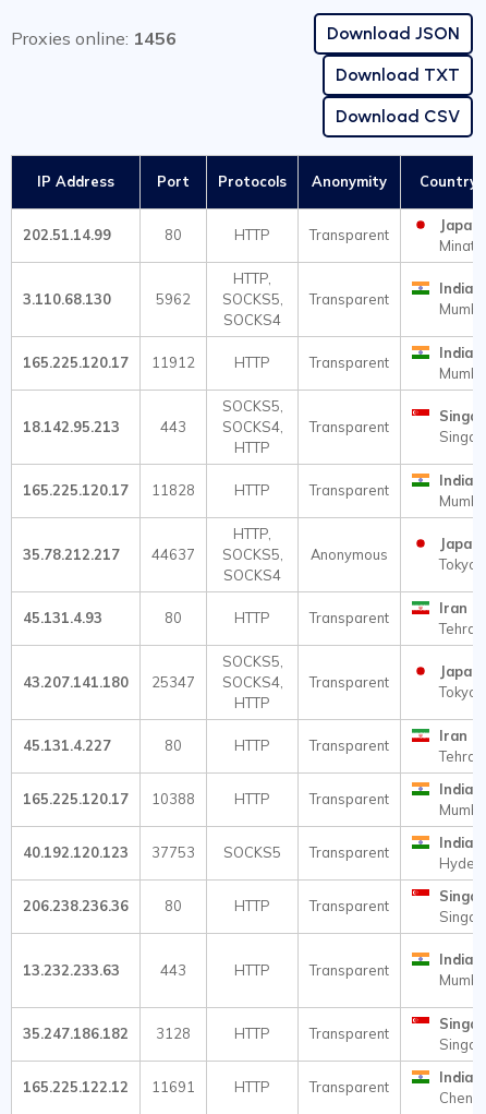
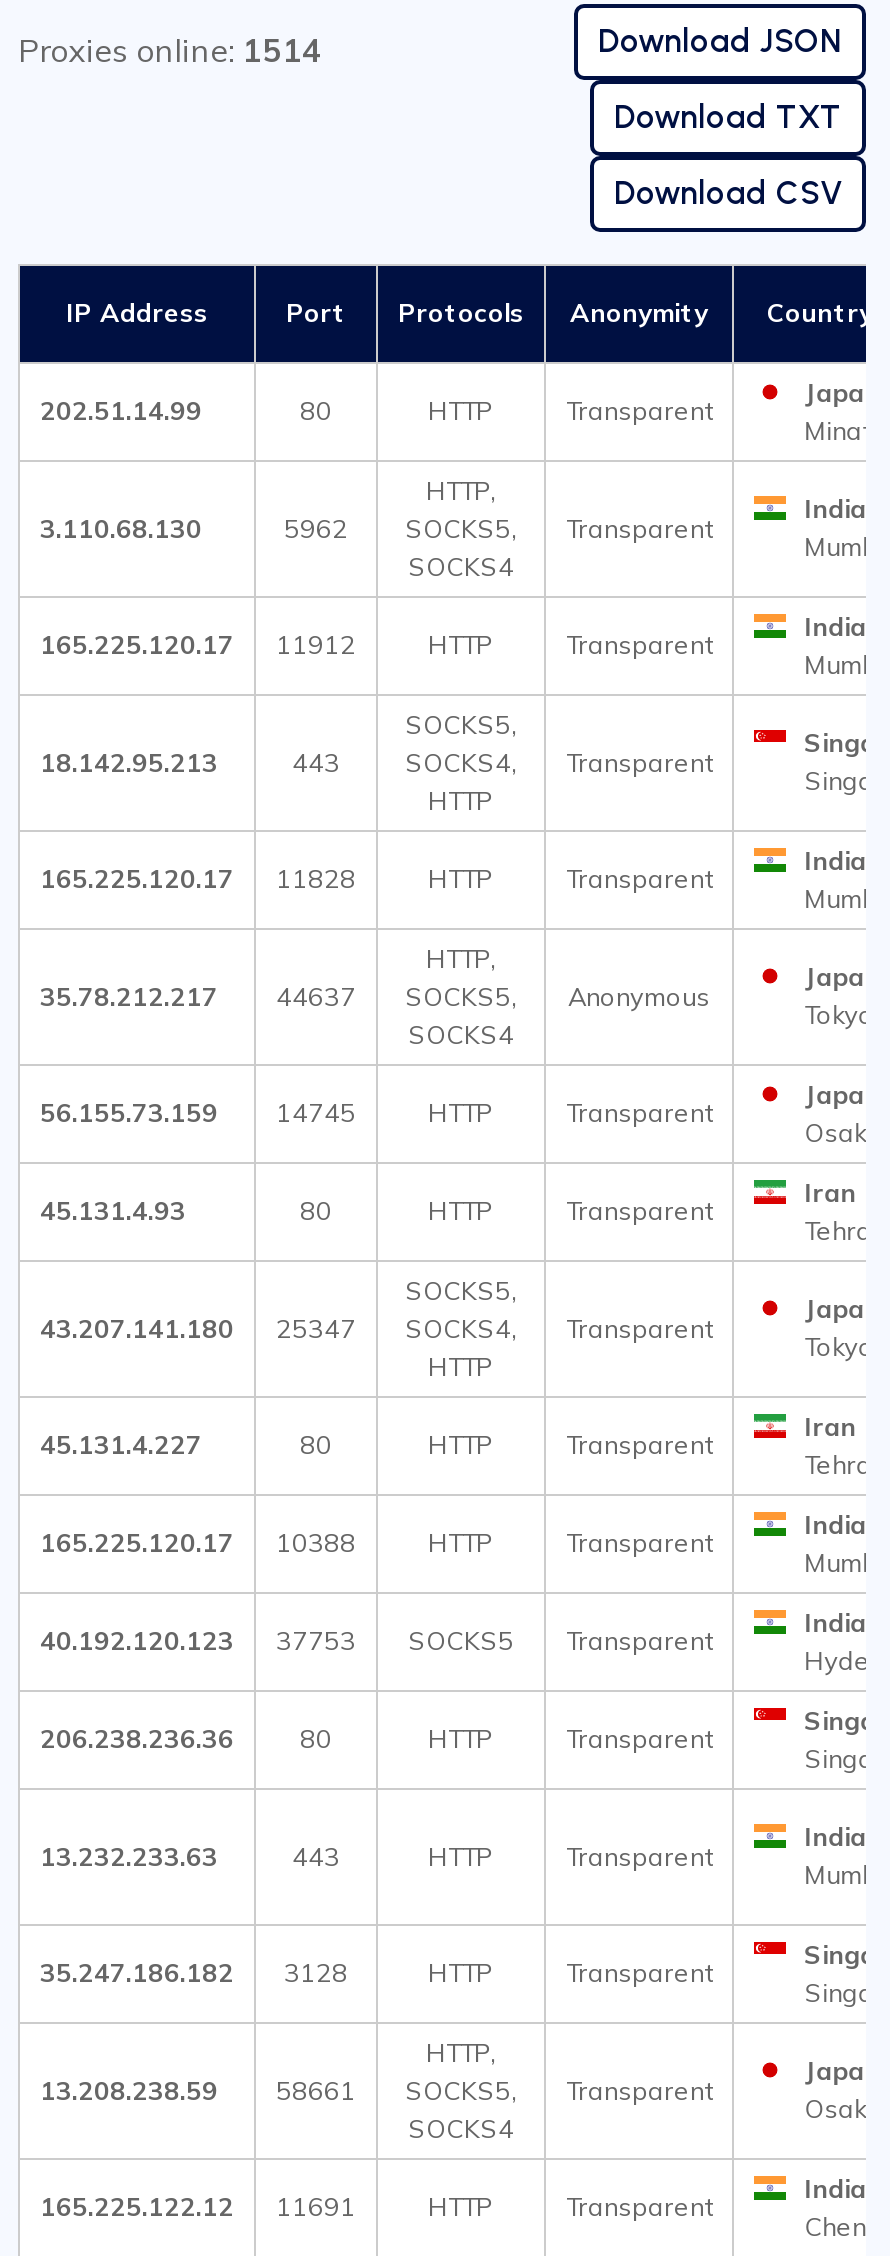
[11,27,177,49] Proxies online: 1456 -> [18,30,322,70] Proxies online: 1514
none -> [40,1096,712,1128] 56.155.73.159 | 14745 | HTTP | Transparent
none -> [804,1078,882,1148] Japan | Osaka
none -> [40,2074,356,2106] 13.208.238.59 | 58661
none -> [405,2036,517,2144] HTTP, | SOCKS5, | SOCKS4
none -> [566,2074,712,2106] Transparent
none -> [804,2054,882,2124] Japan | Osaka

